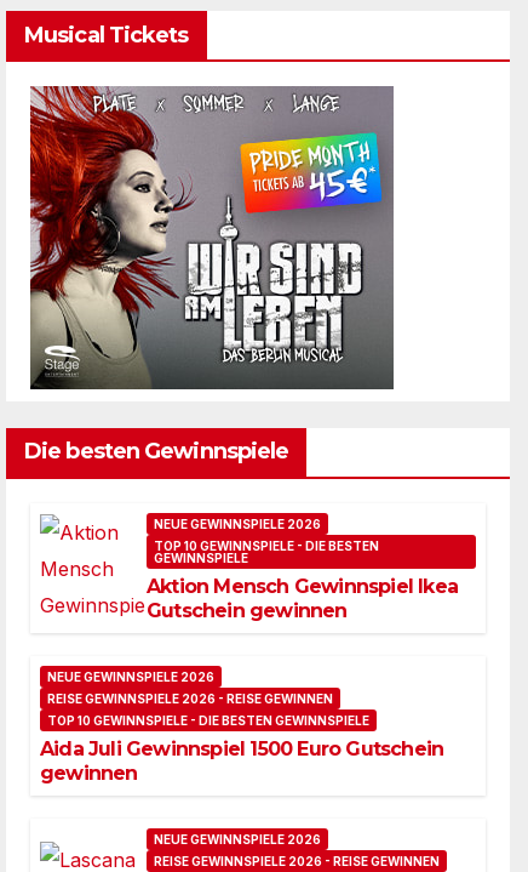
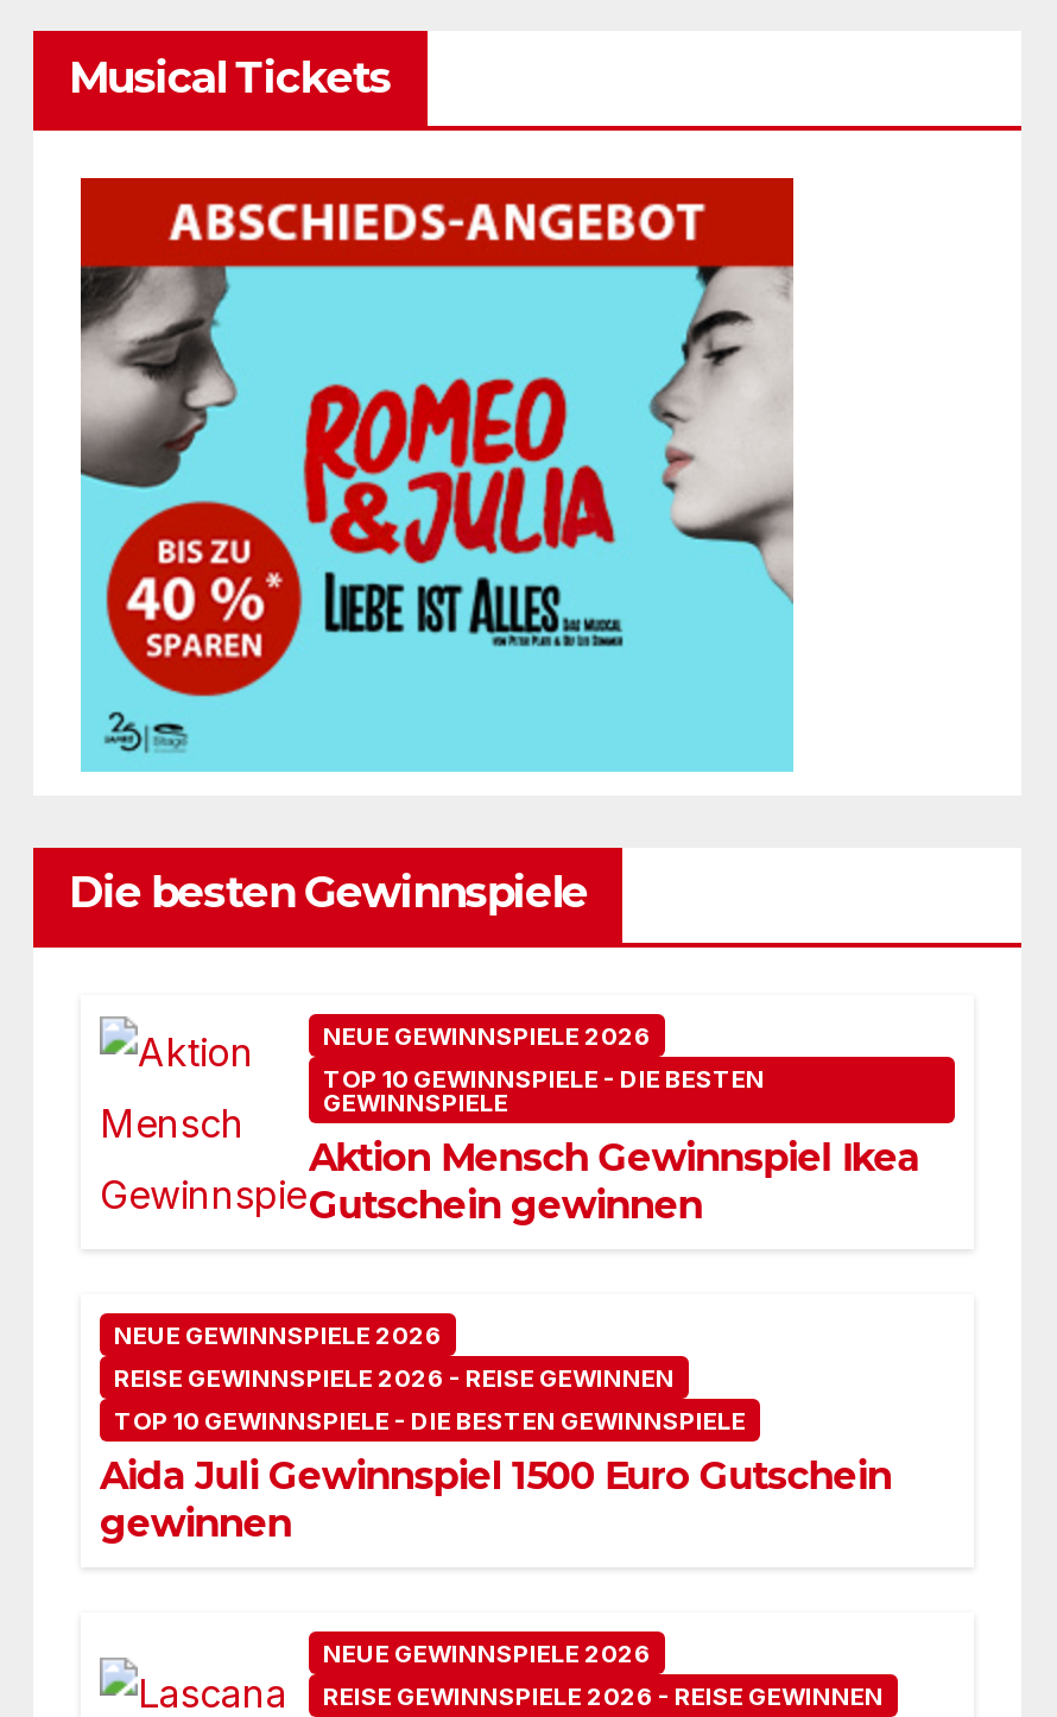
[29,85,395,391] [image] -> [78,176,796,774] [image]

